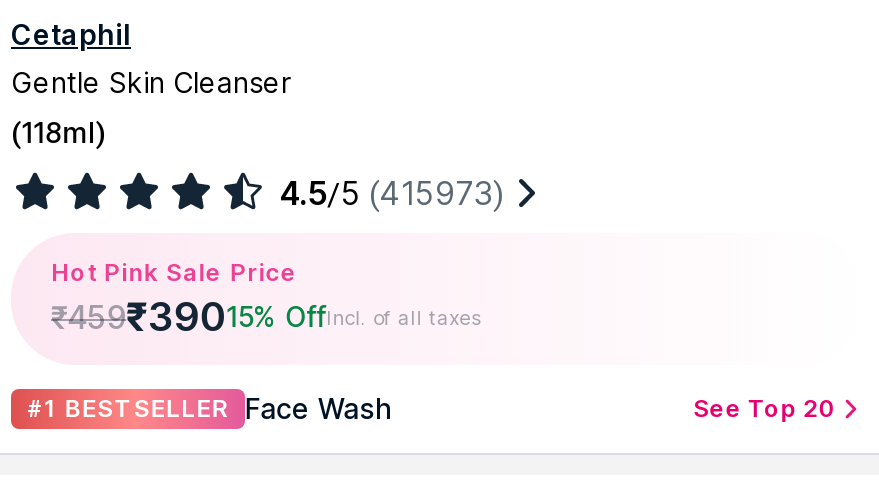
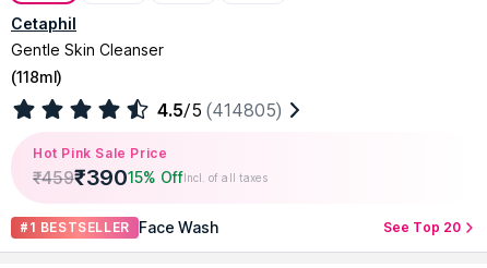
[279,172,503,212] 4.5/5 (415973) -> [157,99,282,120] 4.5/5 (414805)

